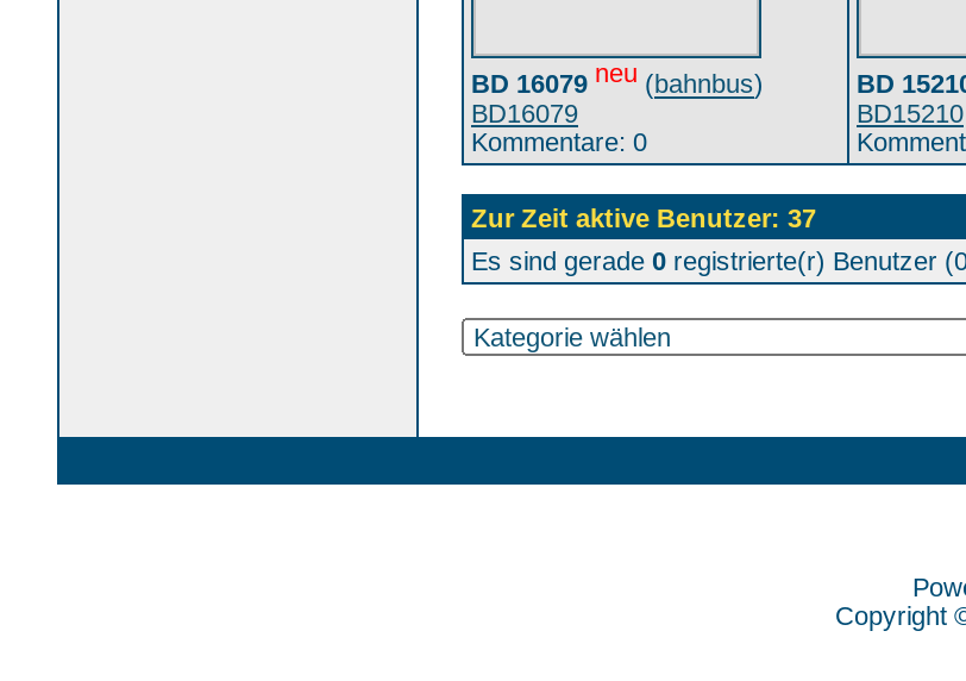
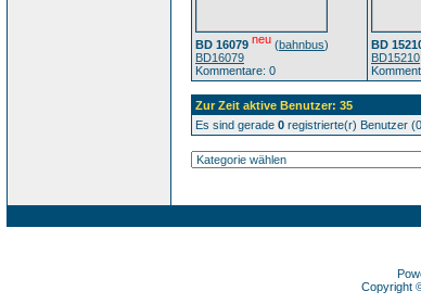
[471,204,816,232] Zur Zeit aktive Benutzer: 37 -> [195,99,353,112] Zur Zeit aktive Benutzer: 35

